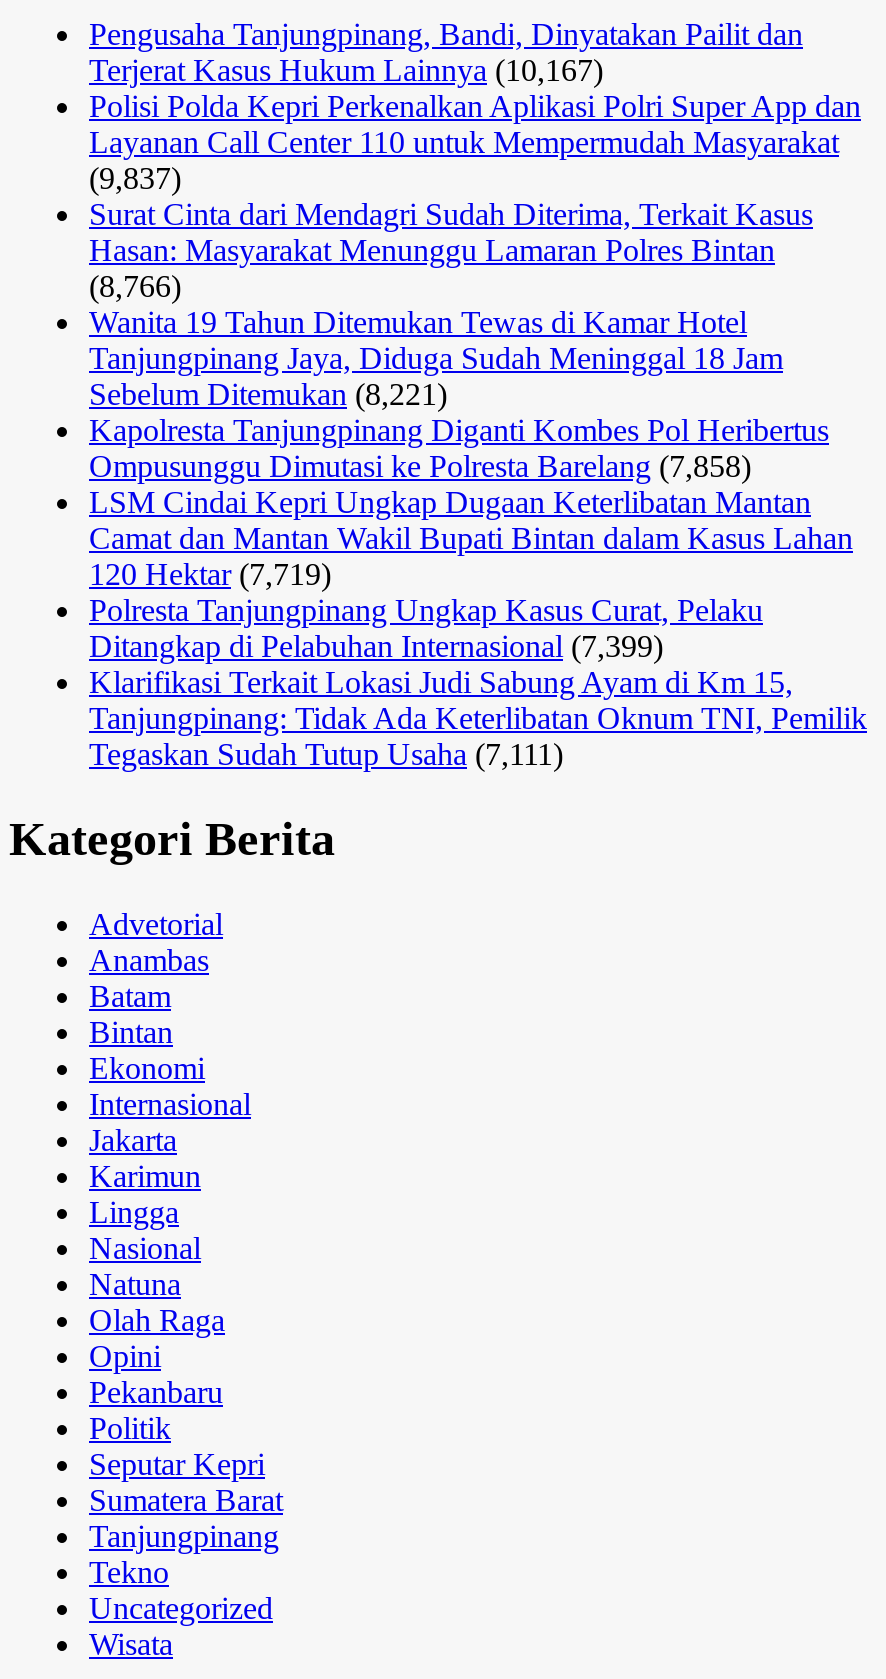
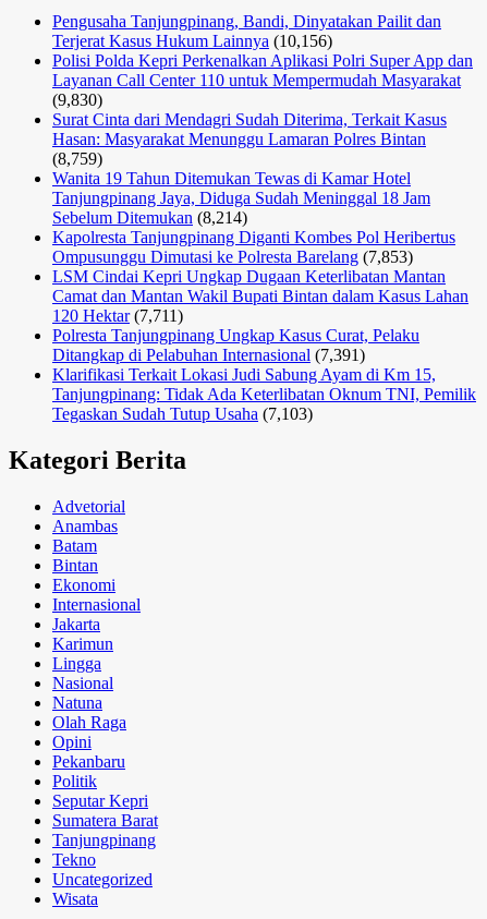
[89,53,603,87] Terjerat Kasus Hukum Lainnya (10,167) -> [52,31,332,50] Terjerat Kasus Hukum Lainnya (10,156)
[89,161,181,195] (9,837) -> [52,90,102,109] (9,830)
[89,269,181,303] (8,766) -> [52,149,102,168] (8,759)
[89,377,447,411] Sebelum Ditemukan (8,221) -> [52,208,247,227] Sebelum Ditemukan (8,214)
[89,449,751,483] Ompusunggu Dimutasi ke Polresta Barelang (7,858) -> [52,247,413,266] Ompusunggu Dimutasi ke Polresta Barelang (7,853)
[89,557,331,591] 120 Hektar (7,719) -> [52,306,183,325] 120 Hektar (7,711)
[89,629,663,663] Ditangkap di Pelabuhan Internasional (7,399) -> [52,345,365,364] Ditangkap di Pelabuhan Internasional (7,391)
[89,737,563,771] Tegaskan Sudah Tutup Usaha (7,111) -> [52,404,313,423] Tegaskan Sudah Tutup Usaha (7,103)

